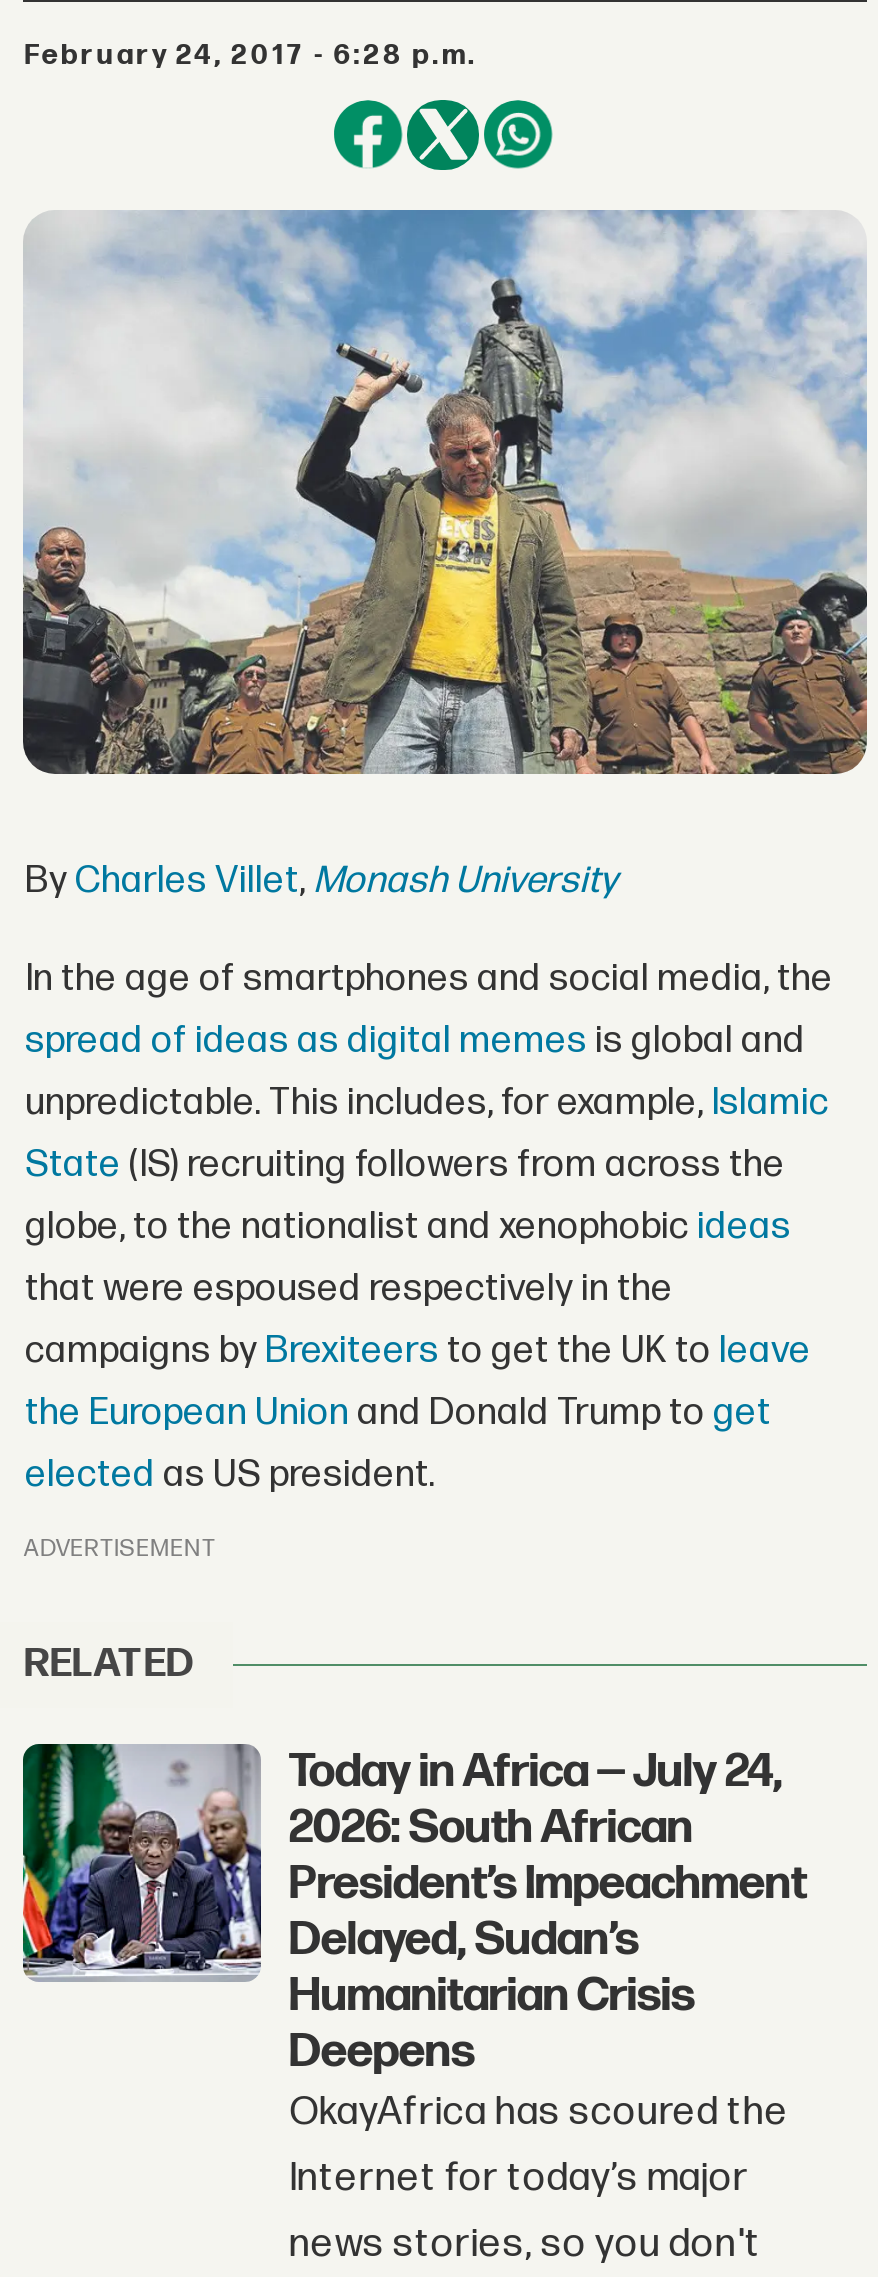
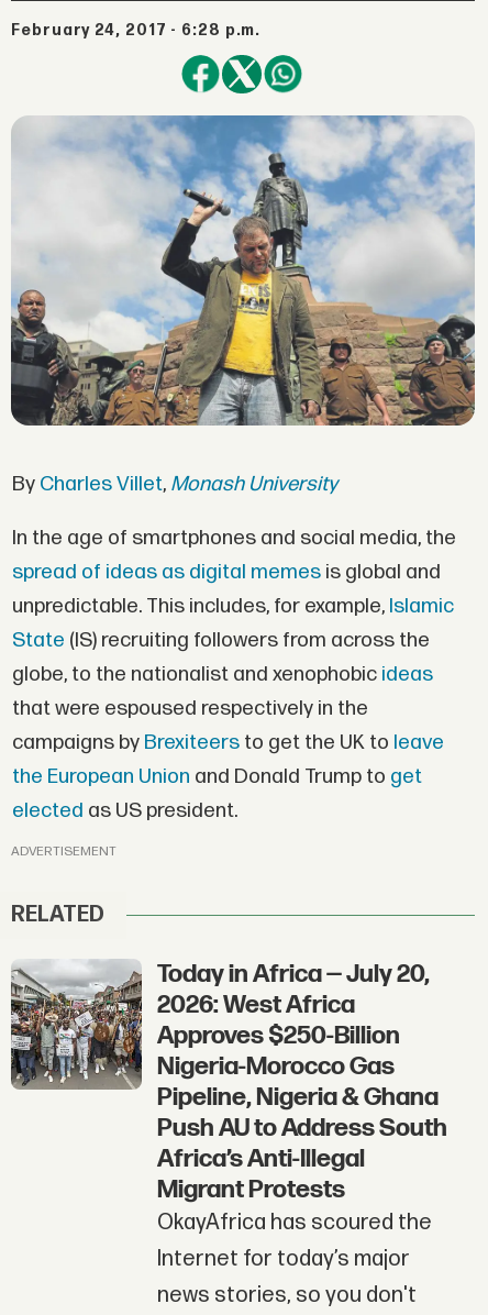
[21,1742,807,2080] [image] | Today in Africa — July 24, | 2026: South African | President’s Impeachment | Delayed, Sudan’s | Humanitarian Crisis | Deepens -> [10,959,447,1205] [image] | Today in Africa — July 20, | 2026: West Africa | Approves $250-Billion | Nigeria-Morocco Gas | Pipeline, Nigeria & Ghana | Push AU to Address South | Africa’s Anti-Illegal | Migrant Protests

